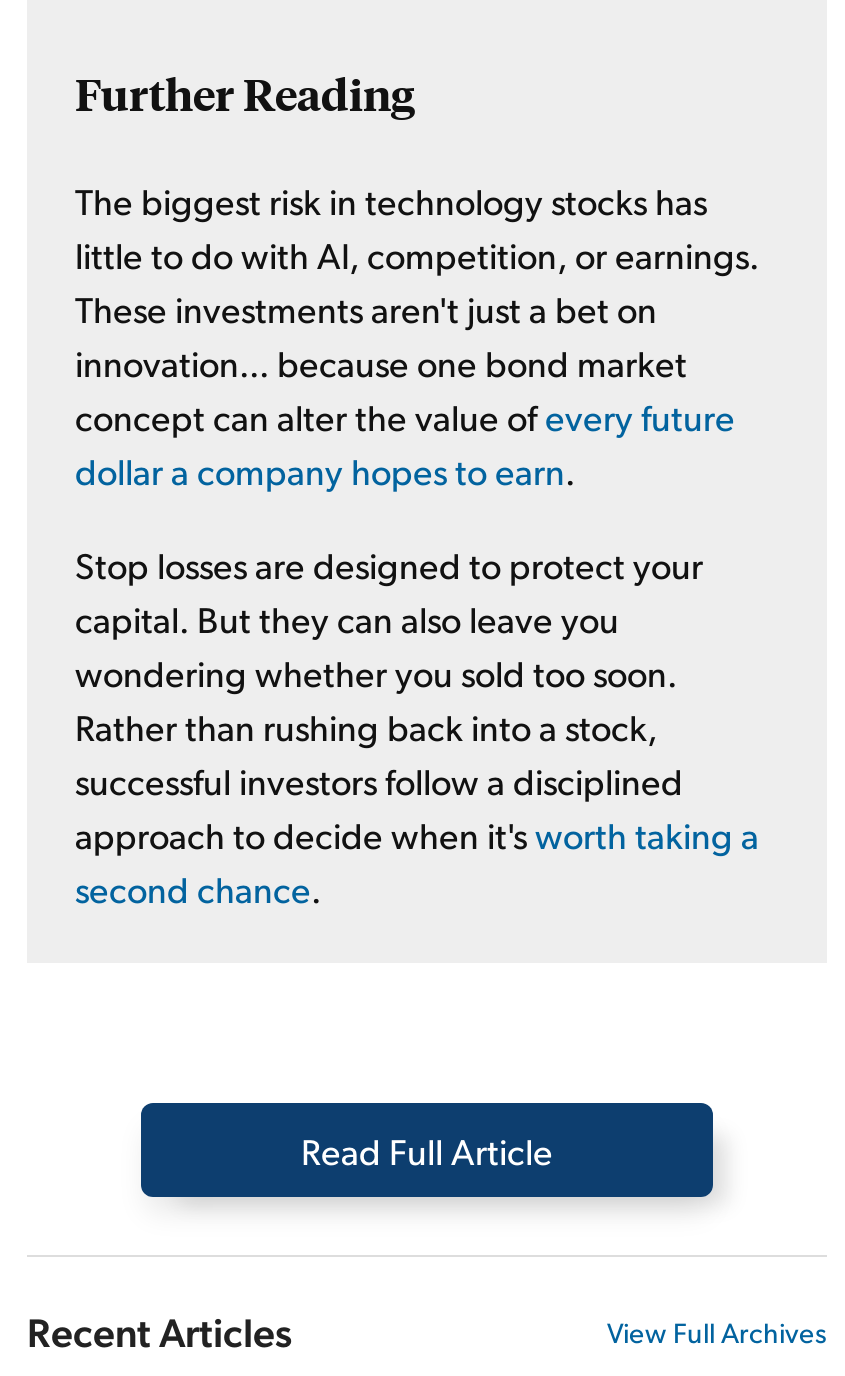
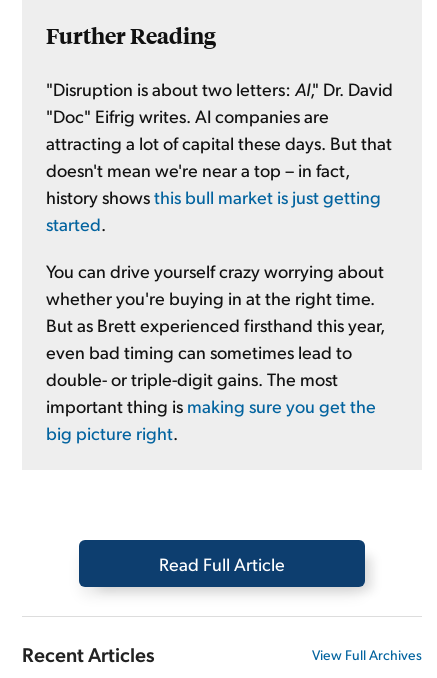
[75,178,759,494] The biggest risk in technology stocks has | little to do with AI, competition, or earnings. | These investments aren't just a bet on | innovation... because one bond market | concept can alter the value of every future | dollar a company hopes to earn. -> [46,77,393,235] "Disruption is about two letters: AI," Dr. David | "Doc" Eifrig writes. AI companies are | attracting a lot of capital these days. But that | doesn't mean we're near a top – in fact, | history shows this bull market is just getting | started.
[75,542,759,912] Stop losses are designed to protect your | capital. But they can also leave you | wondering whether you sold too soon. | Rather than rushing back into a stock, | successful investors follow a disciplined | approach to decide when it's worth taking a | second chance. -> [46,259,385,444] You can drive yourself crazy worrying about | whether you're buying in at the right time. | But as Brett experienced firsthand this year, | even bad timing can sometimes lead to | double- or triple-digit gains. The most | important thing is making sure you get the | big picture right.

